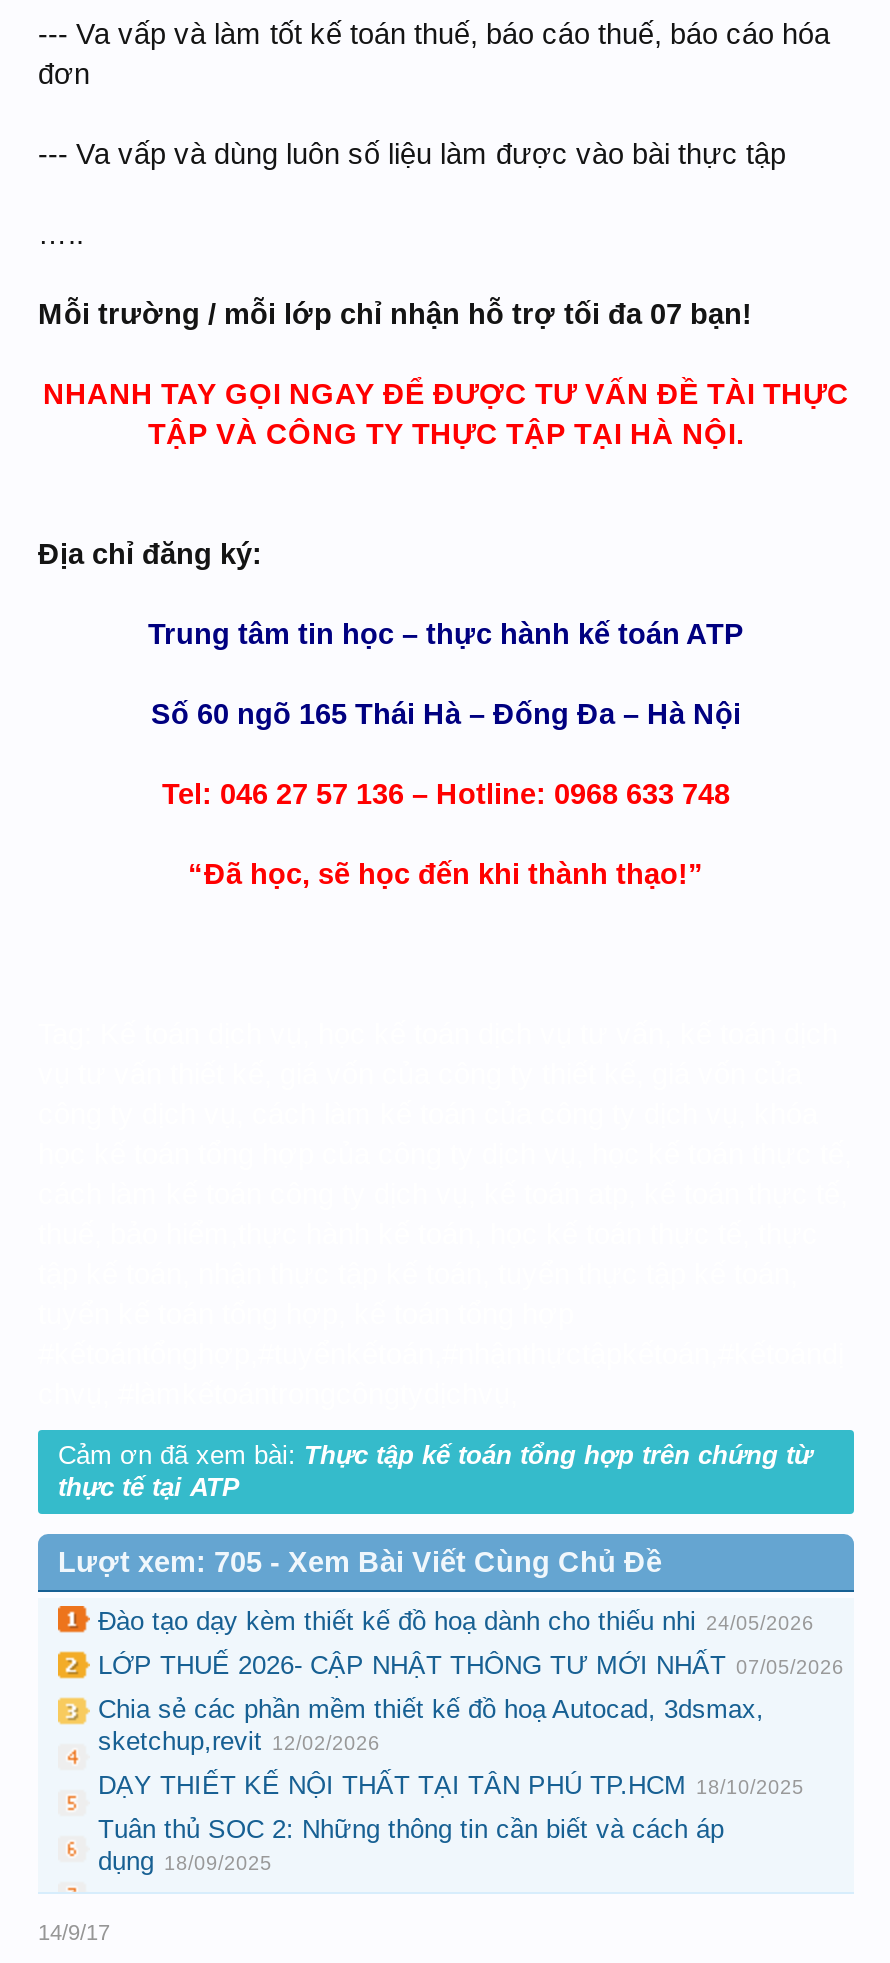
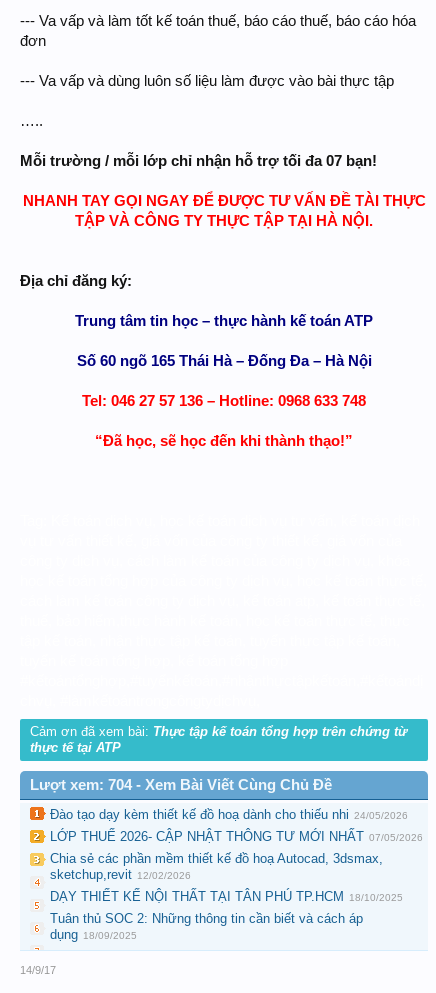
[58,1546,662,1578] Lượt xem: 705 - Xem Bài Viết Cùng Chủ Đề -> [30,777,332,793] Lượt xem: 704 - Xem Bài Viết Cùng Chủ Đề

